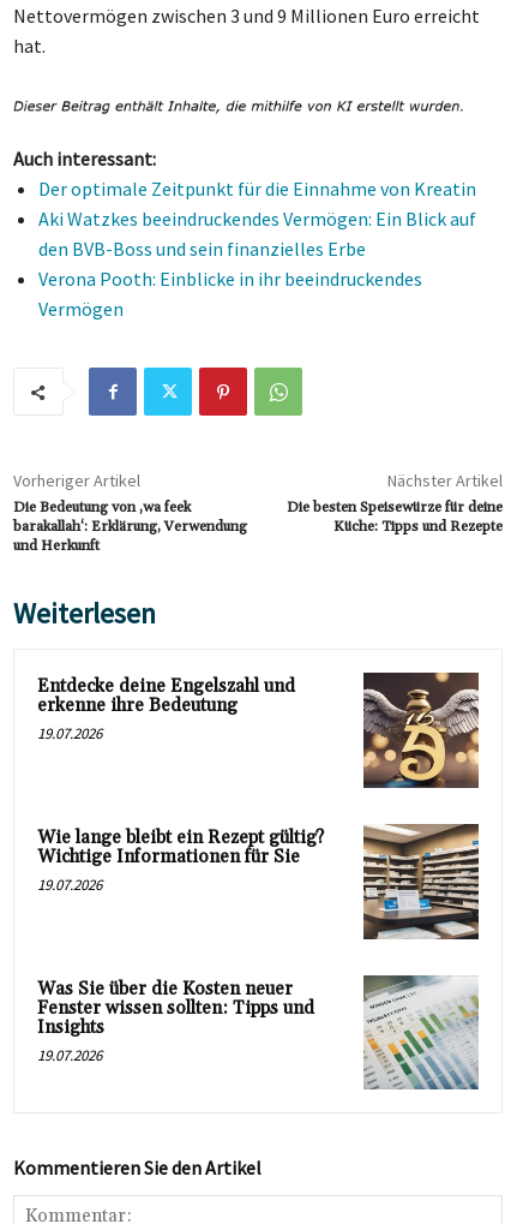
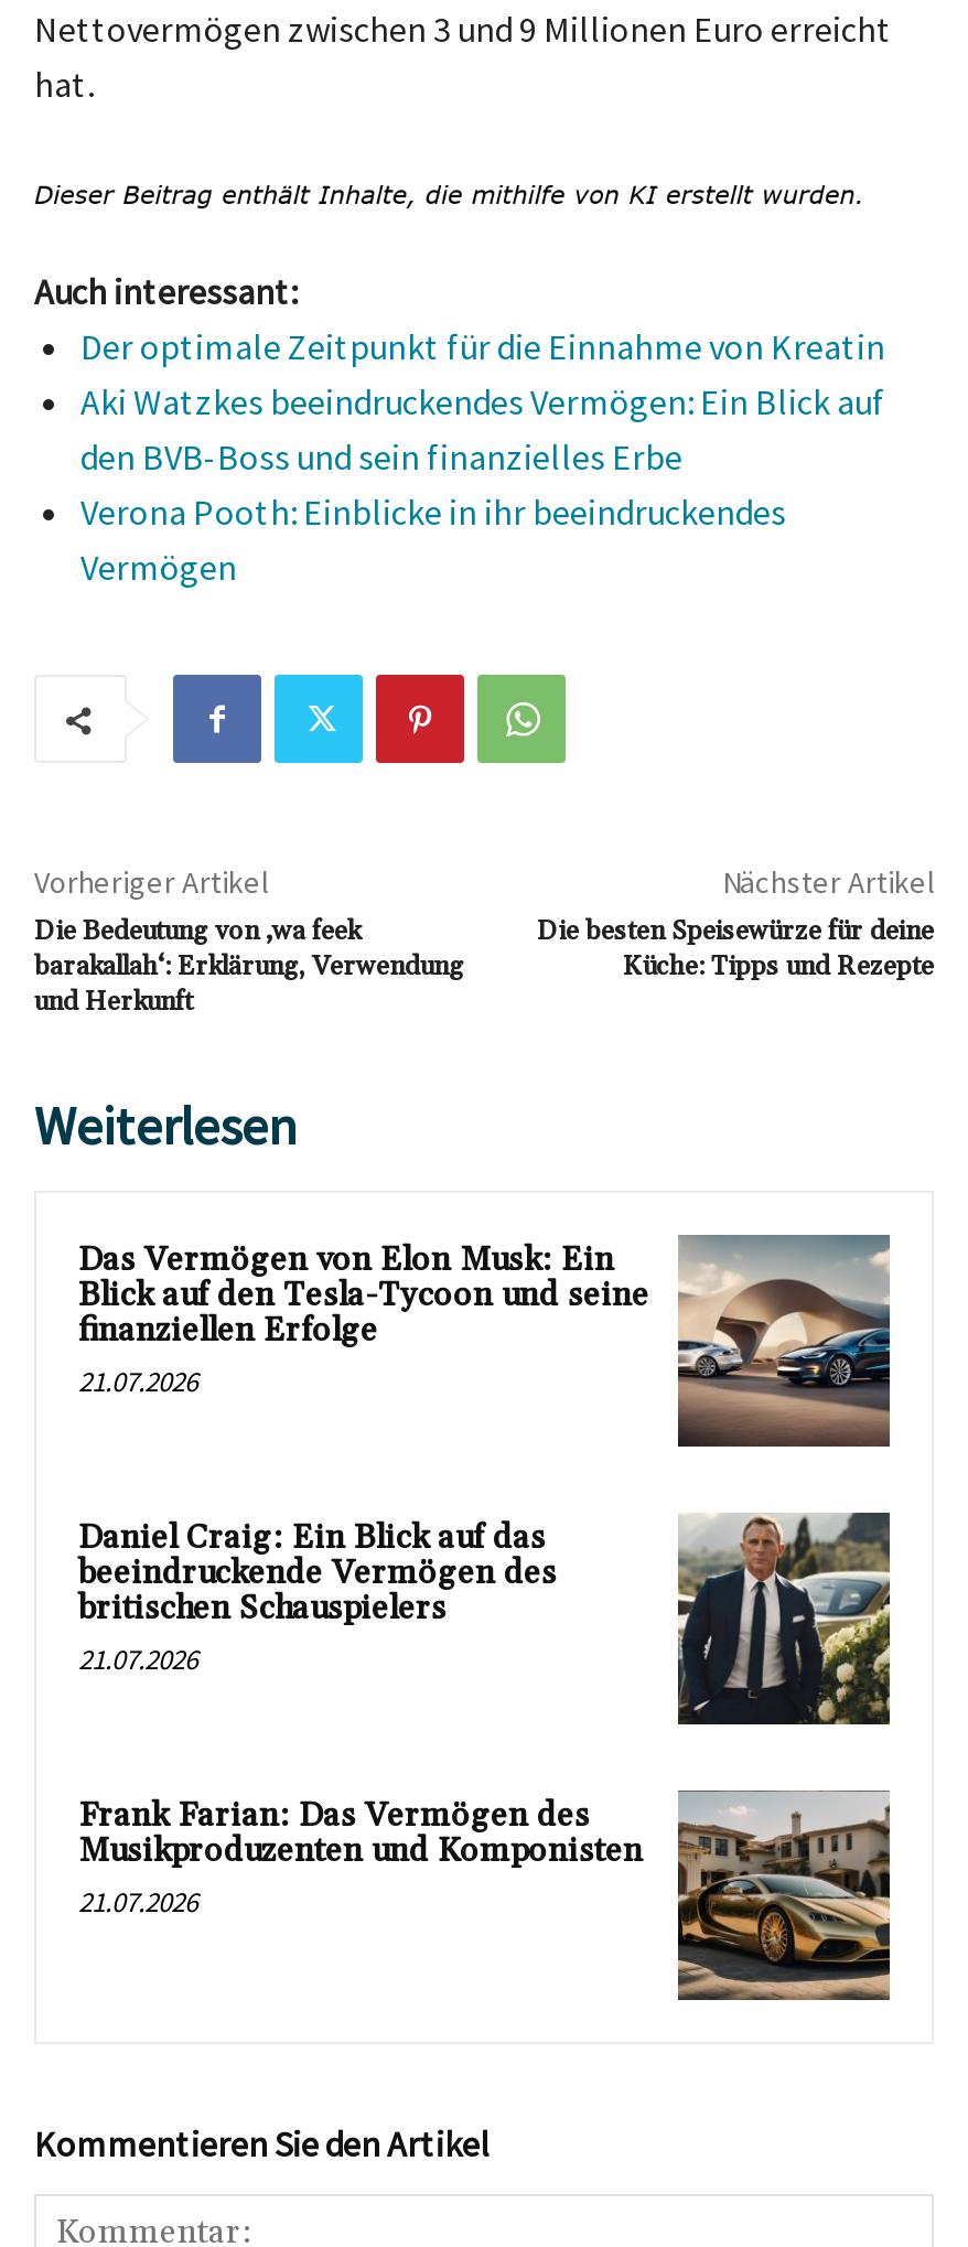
[37,676,295,744] Entdecke deine Engelszahl und | erkenne ihre Bedeutung | 19.07.2026 -> [78,1240,649,1401] Das Vermögen von Elon Musk: Ein | Blick auf den Tesla-Tycoon und seine | finanziellen Erfolge | 21.07.2026
[363,671,480,789] [image] -> [678,1233,892,1447] [image]
[37,827,324,895] Wie lange bleibt ein Rezept gültig? | Wichtige Informationen für Sie | 19.07.2026 -> [78,1517,557,1678] Daniel Craig: Ein Blick auf das | beeindruckende Vermögen des | britischen Schauspielers | 21.07.2026
[362,824,480,941] [image] -> [676,1513,892,1727] [image]
[37,978,314,1065] Was Sie über die Kosten neuer | Fenster wissen sollten: Tipps und | Insights | 19.07.2026 -> [78,1795,643,1920] Frank Farian: Das Vermögen des | Musikproduzenten und Komponisten | 21.07.2026
[363,975,479,1091] [image] -> [676,1791,892,2002] [image]

